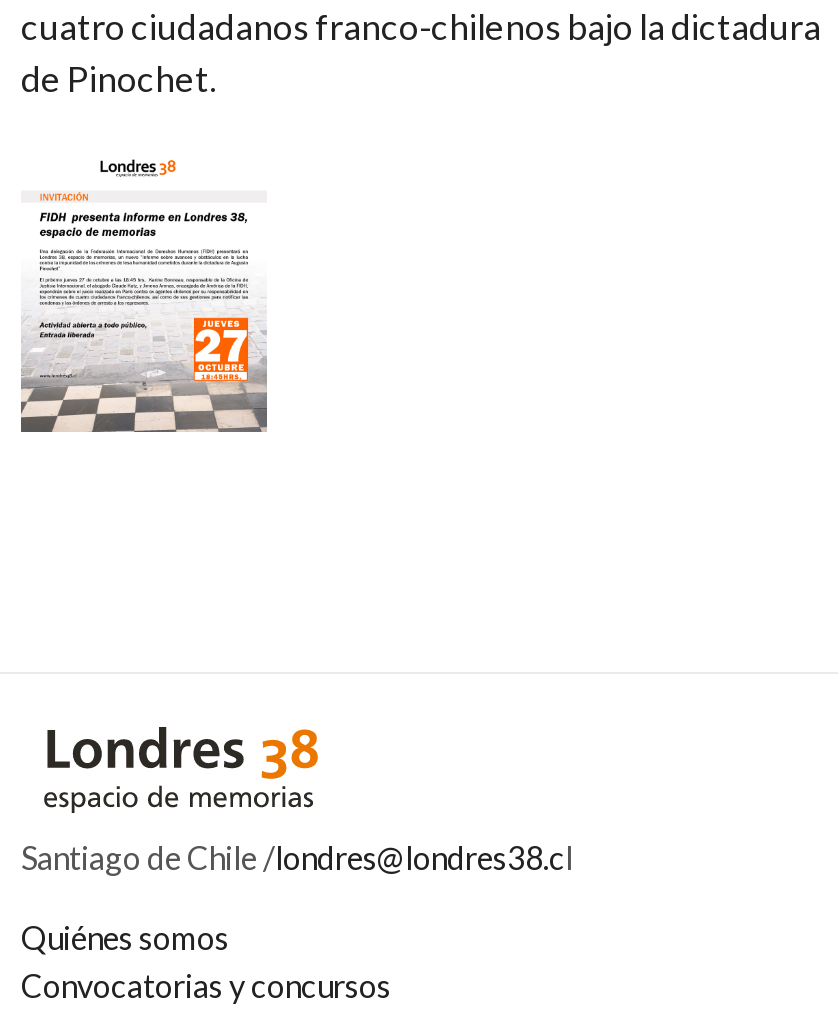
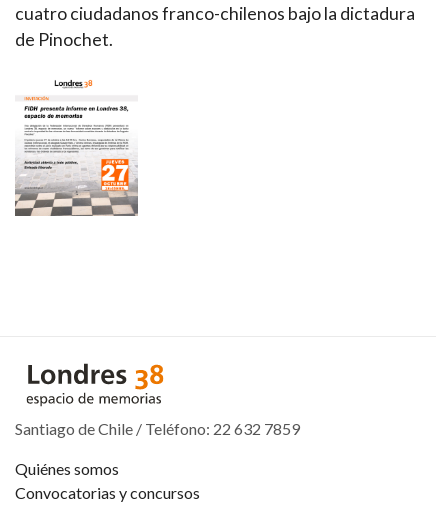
[21,839,573,877] Santiago de Chile /londres@londres38.cl -> [15,419,300,438] Santiago de Chile / Teléfono: 22 632 7859

